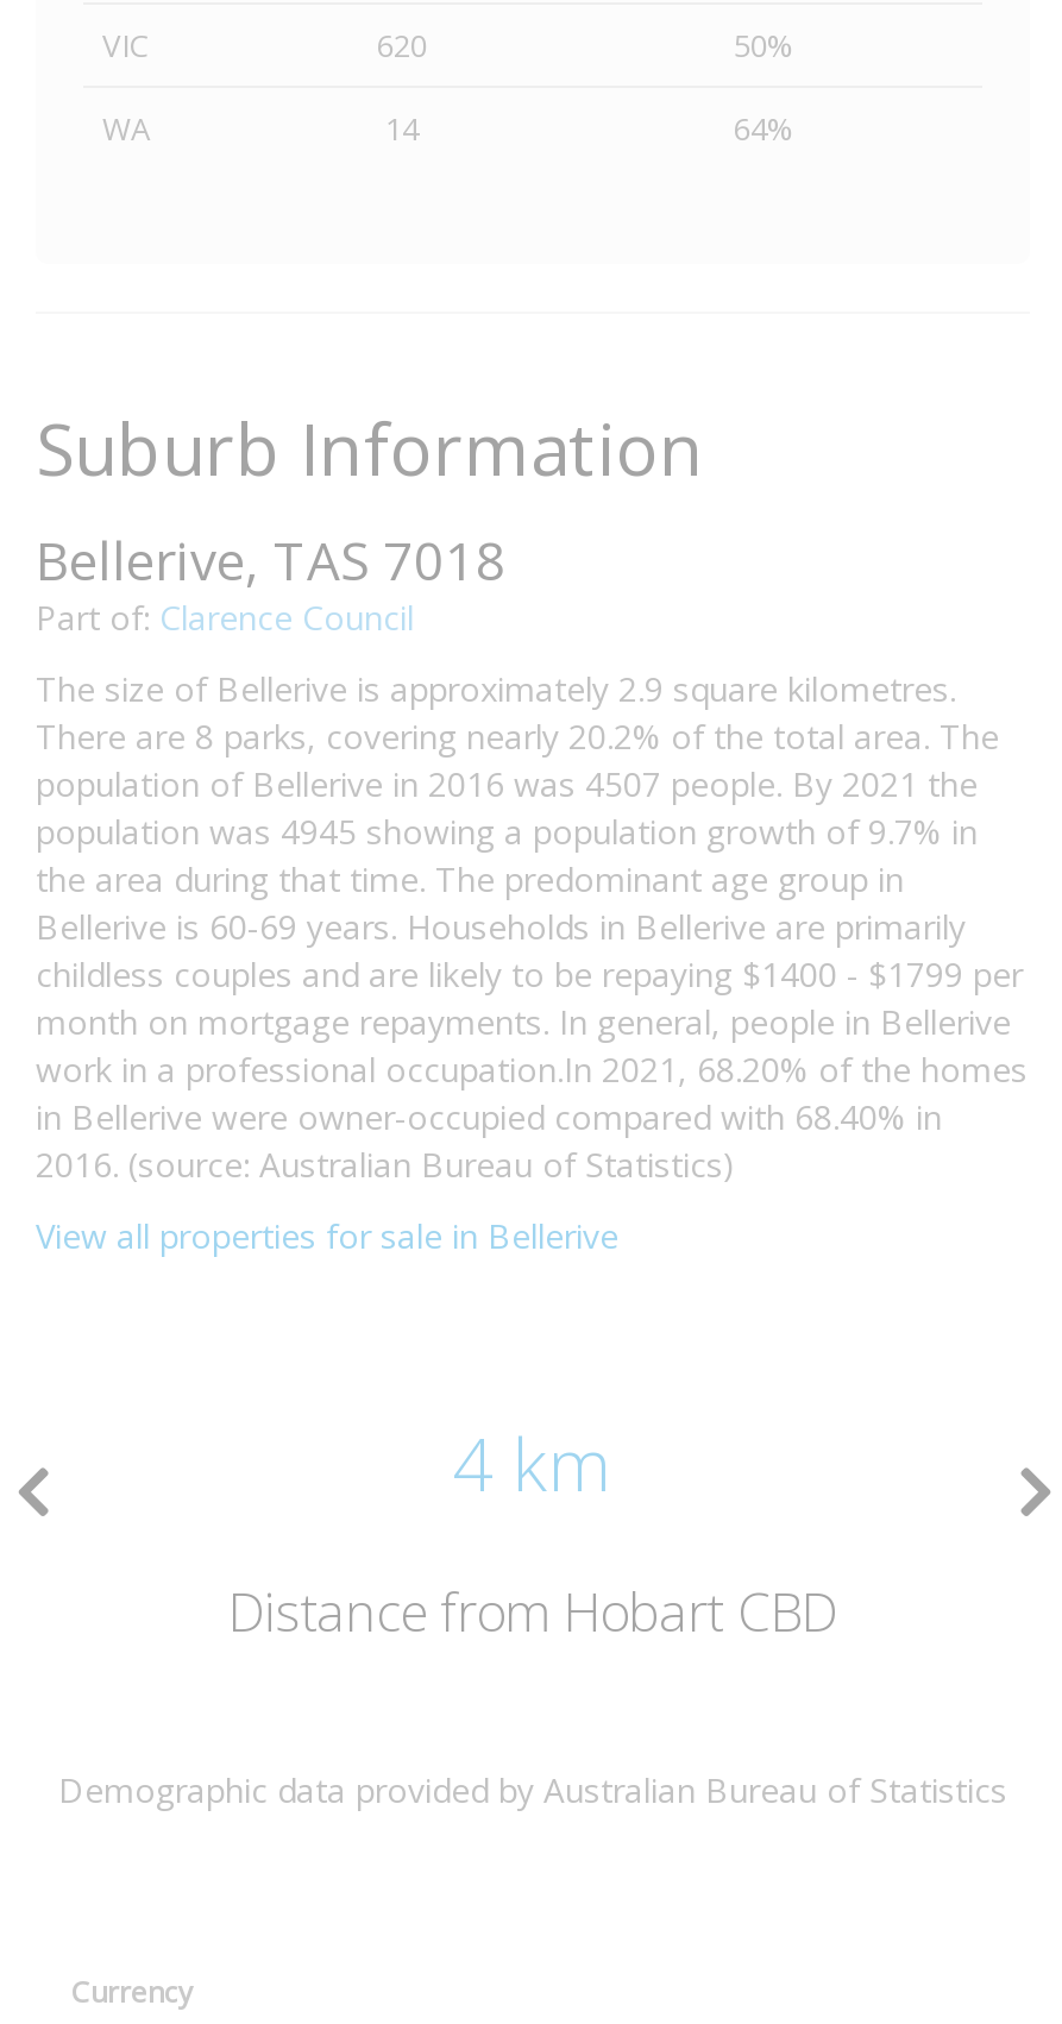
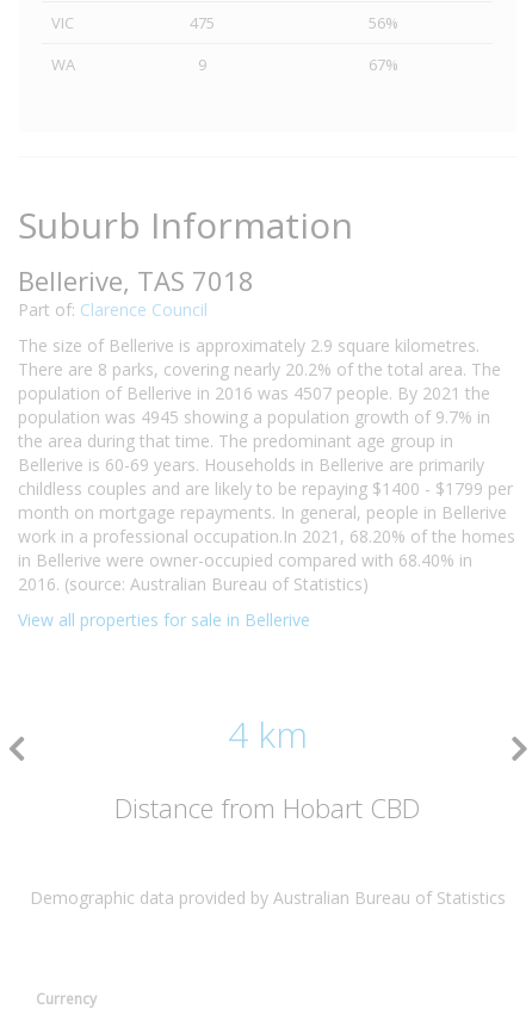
[377,24,427,67] 620 -> [189,12,214,33] 475
[734,24,793,67] 50% -> [368,12,398,33] 56%
[385,107,419,150] 14 -> [197,54,206,75] 9
[734,107,793,150] 64% -> [368,54,398,75] 67%

